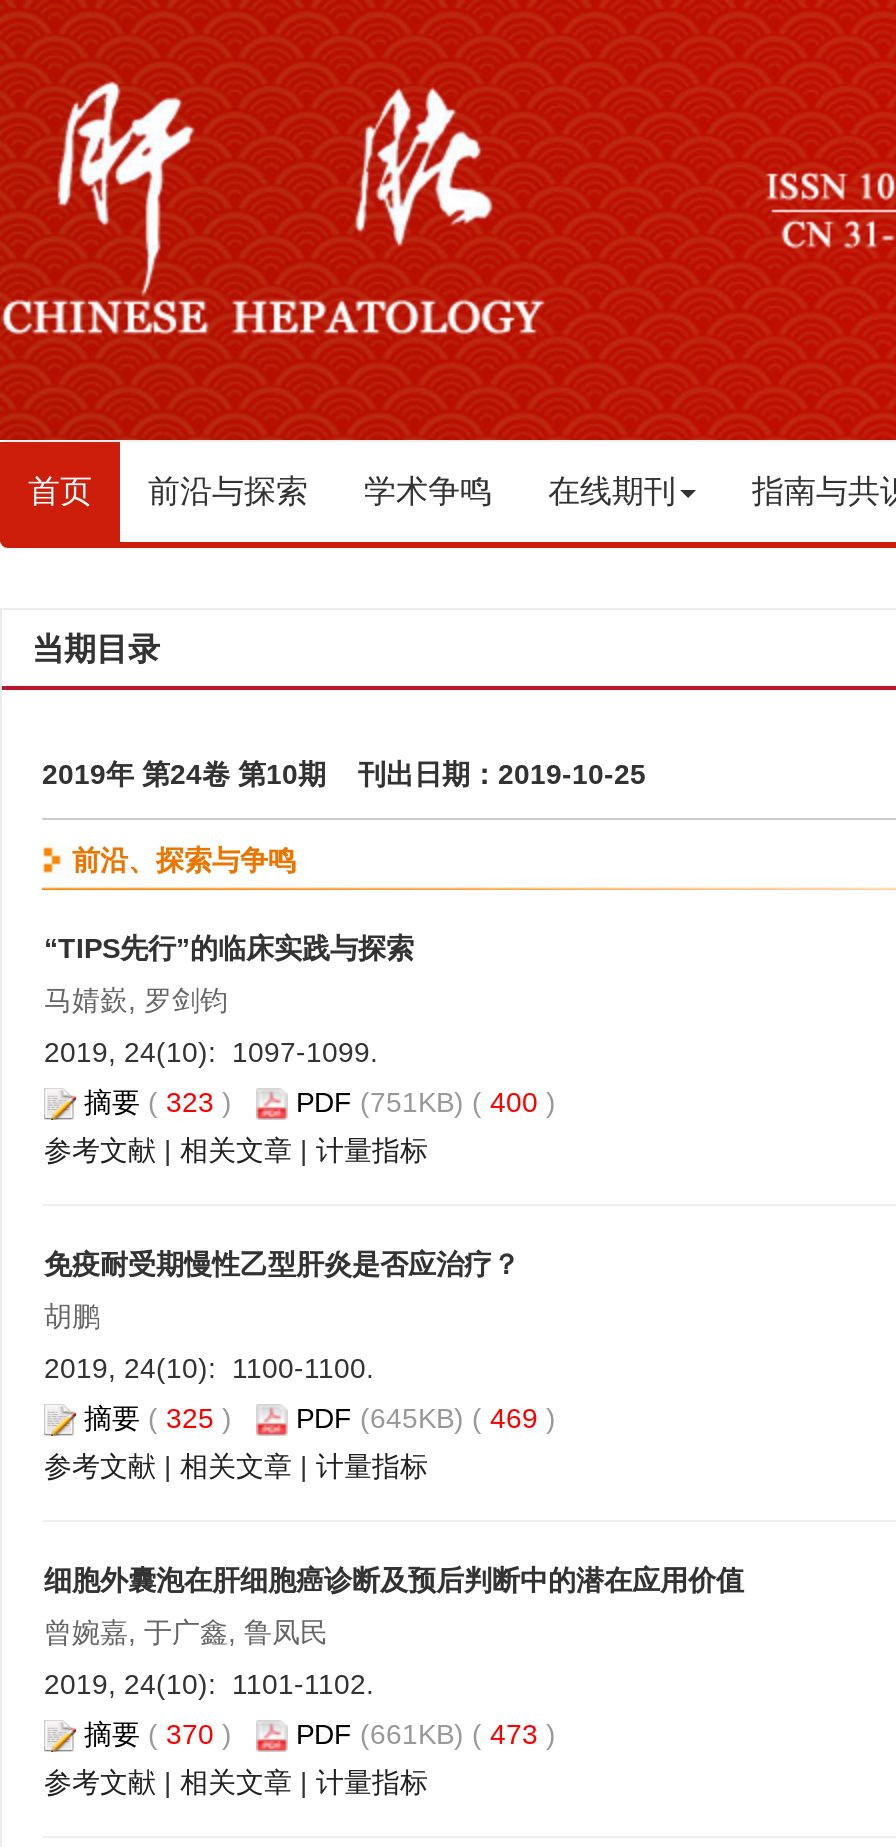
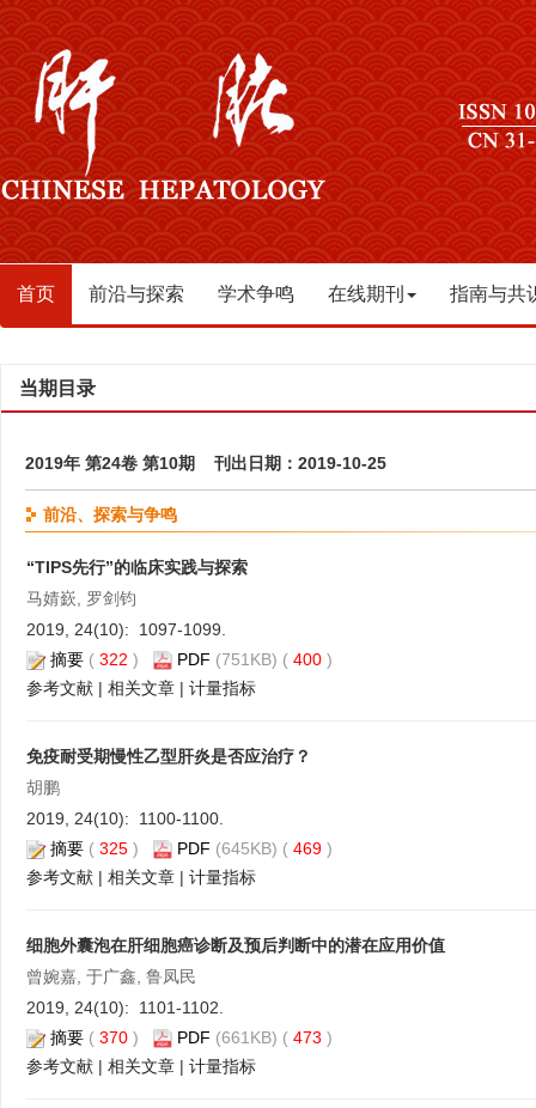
[84,1086,572,1118] 摘要(323) PDF (751KB) (400) -> [50,650,342,669] 摘要(322) PDF (751KB) (400)

